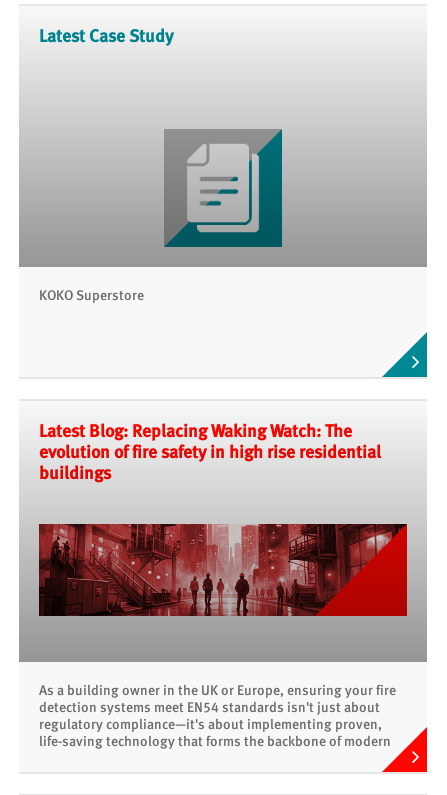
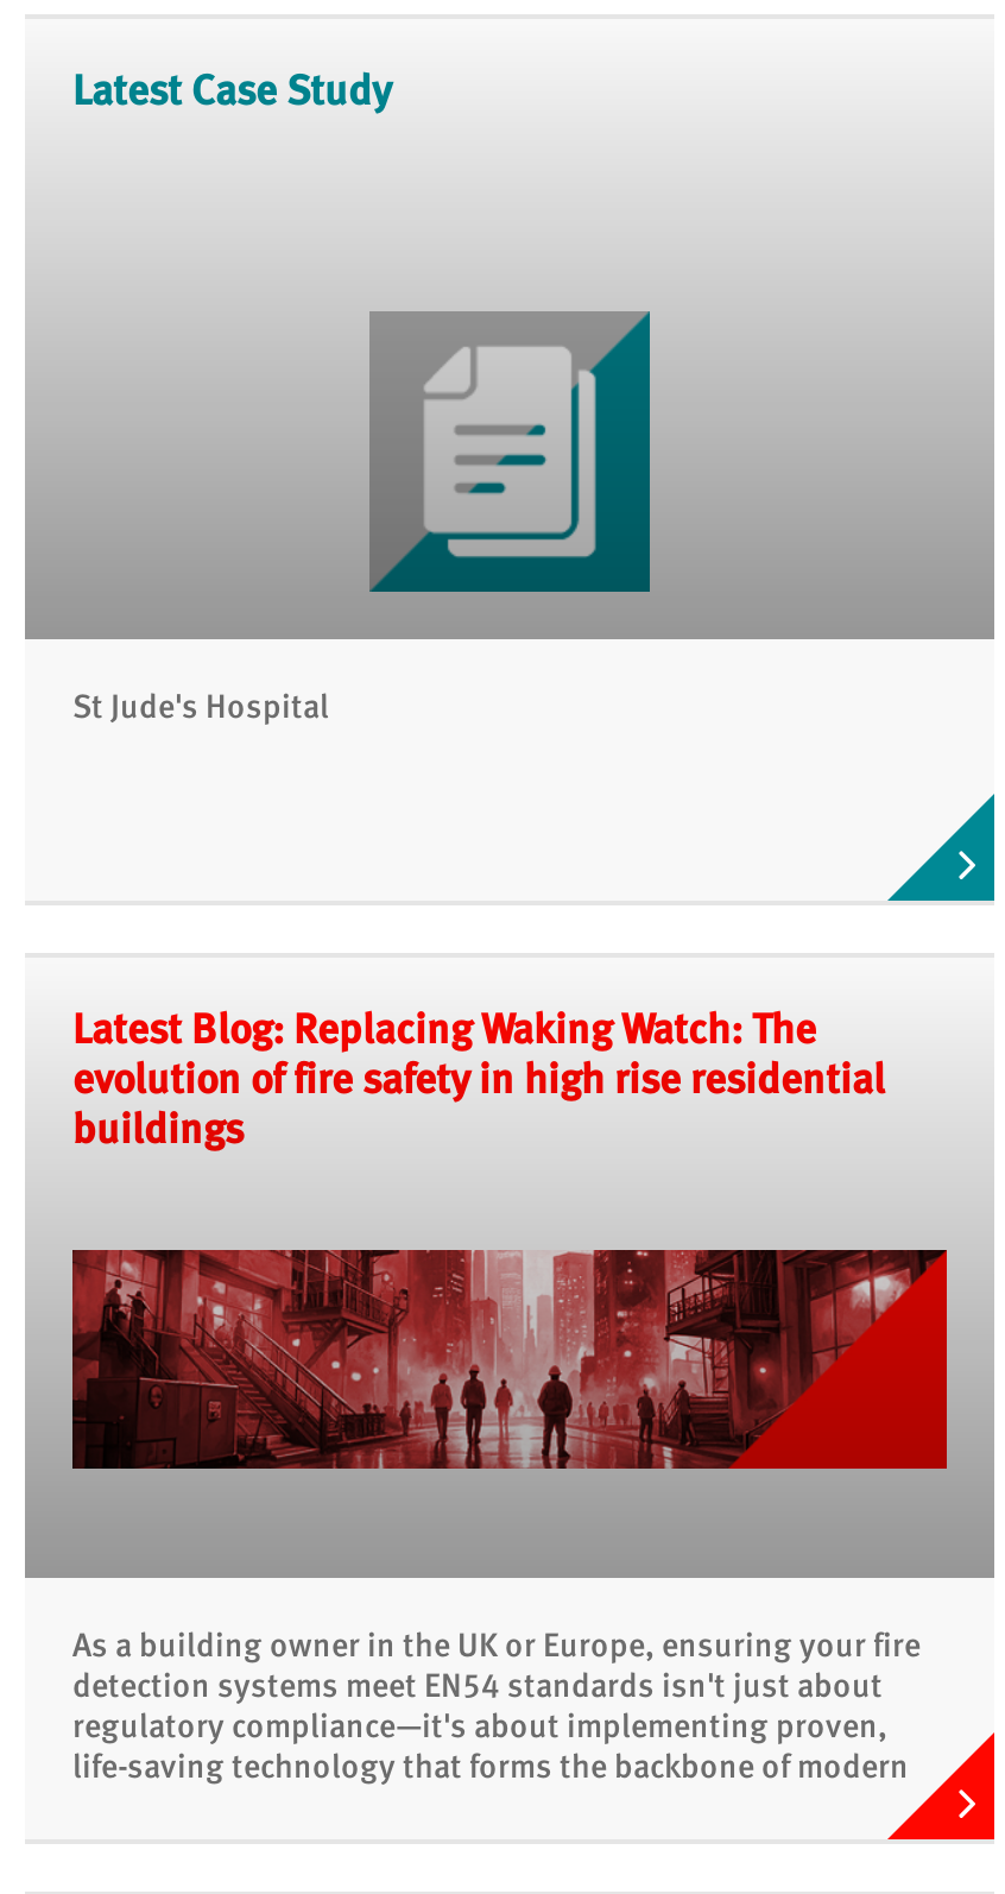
[39,287,144,303] KOKO Superstore -> [72,687,329,725] St Jude's Hospital

